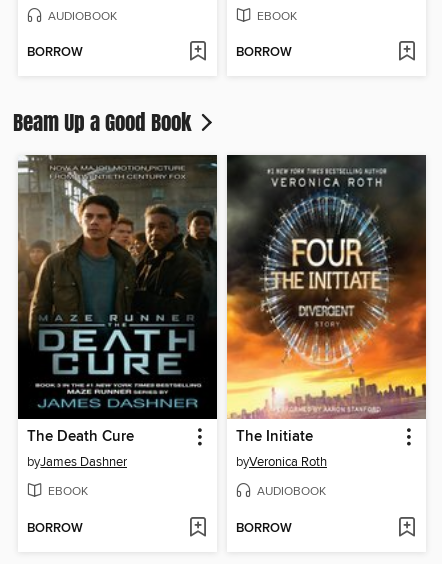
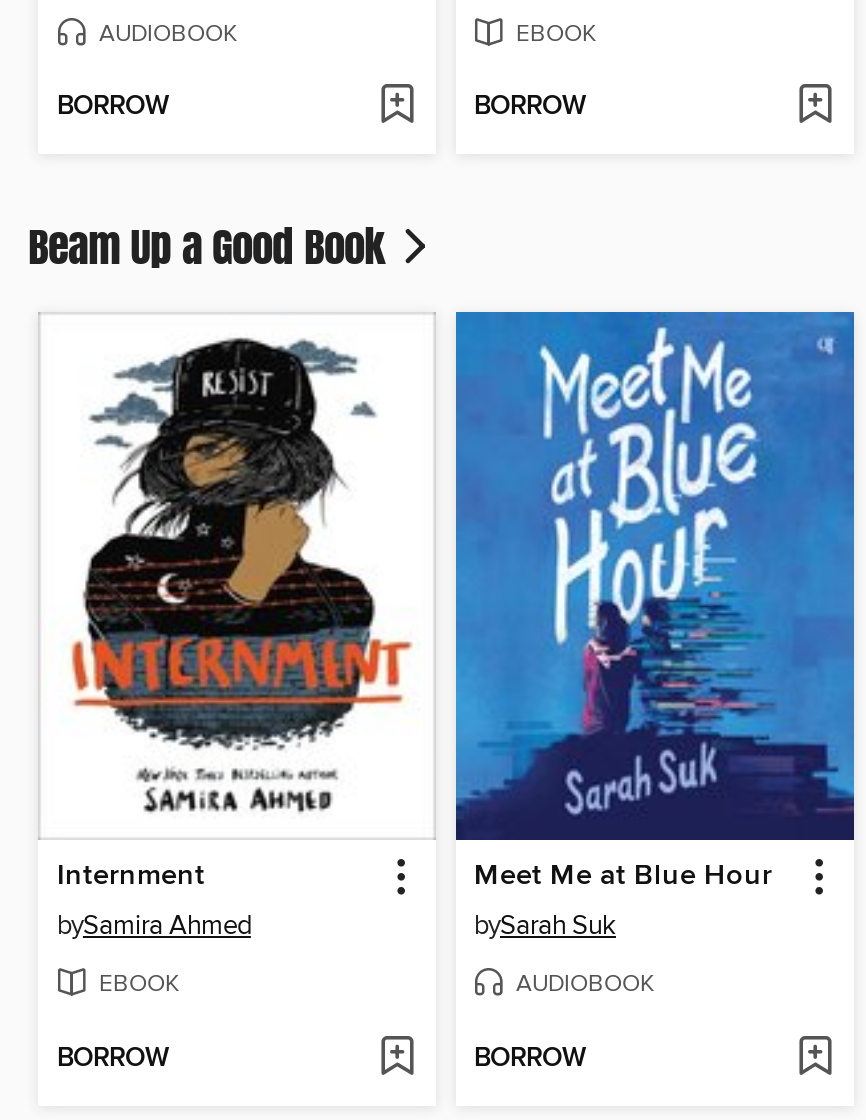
[17,154,218,470] [image] | The Death Cure | byJames Dashner -> [38,312,436,943] [image] | Internment | bySamira Ahmed
[226,154,427,470] [image] | The Initiate | byVeronica Roth -> [454,310,856,943] [image] | Meet Me at Blue Hour | bySarah Suk

